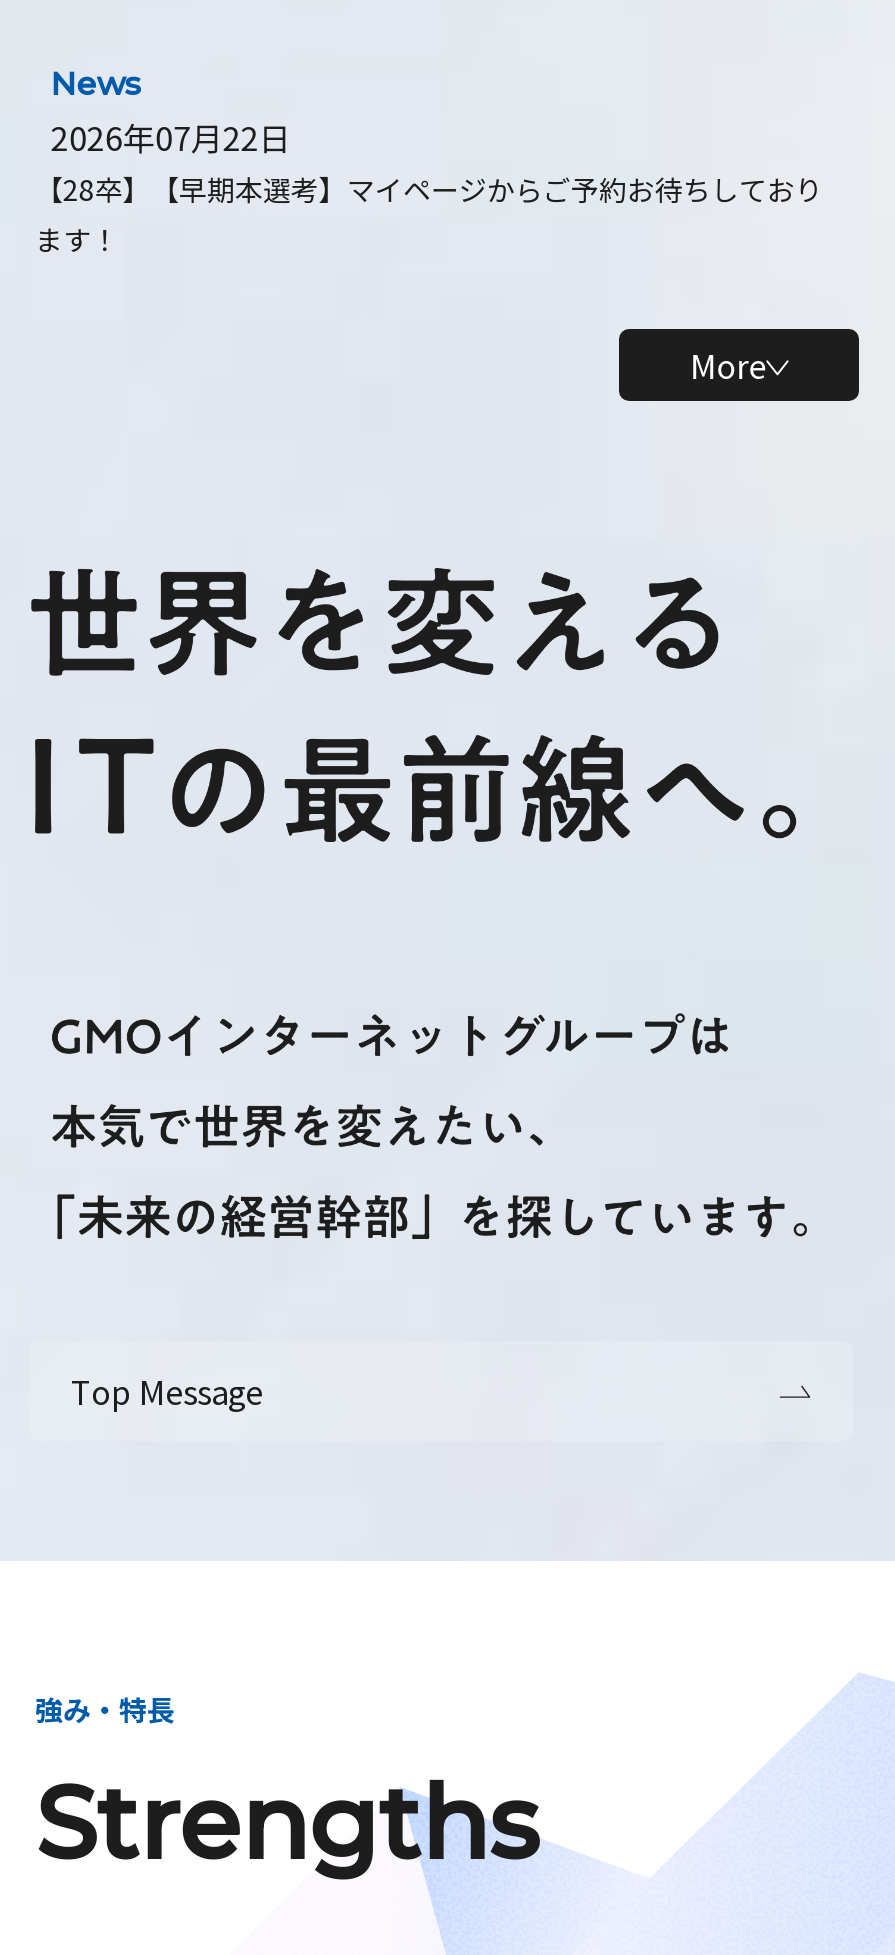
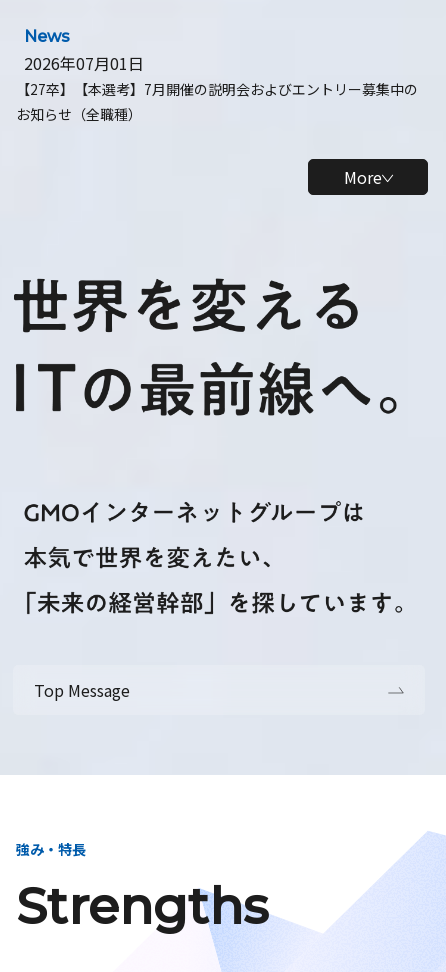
[35,113,823,259] 2026年07月22日 | 【28卒】【早期本選考】マイページからご予約お待ちしており | ます！ -> [16,51,418,124] 2026年07月01日 | 【27卒】【本選考】7月開催の説明会およびエントリー募集中の | お知らせ（全職種）

